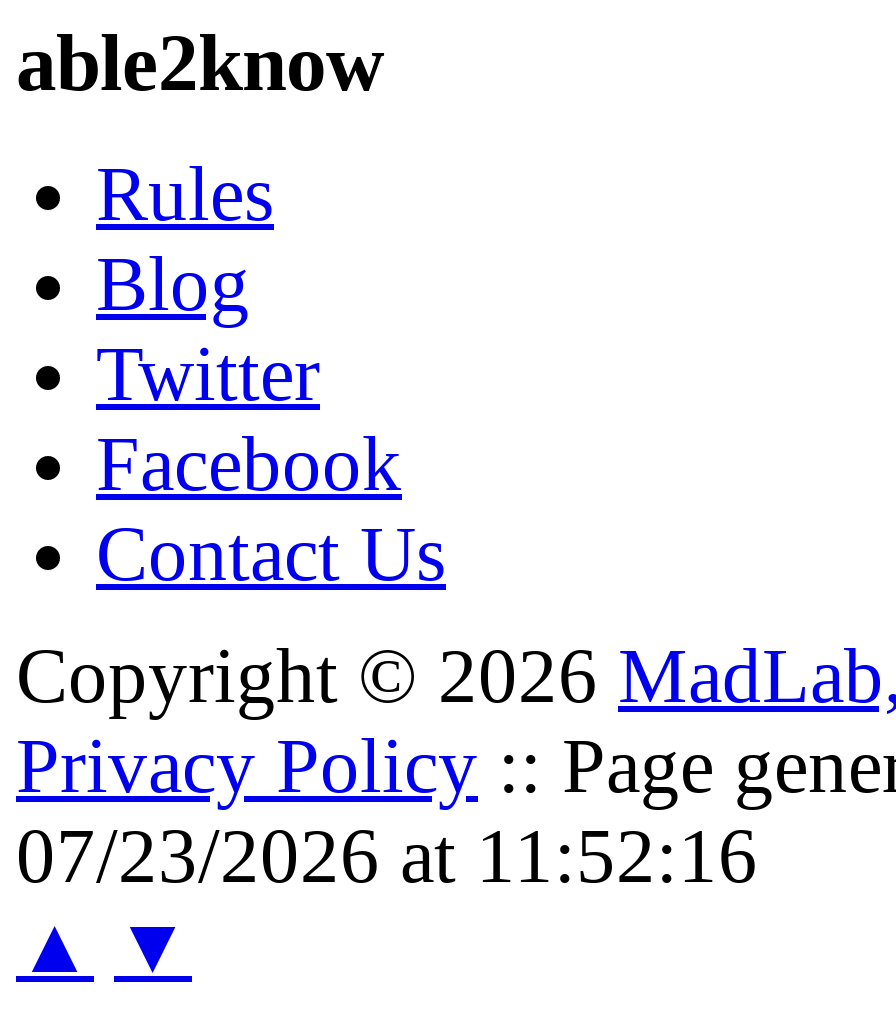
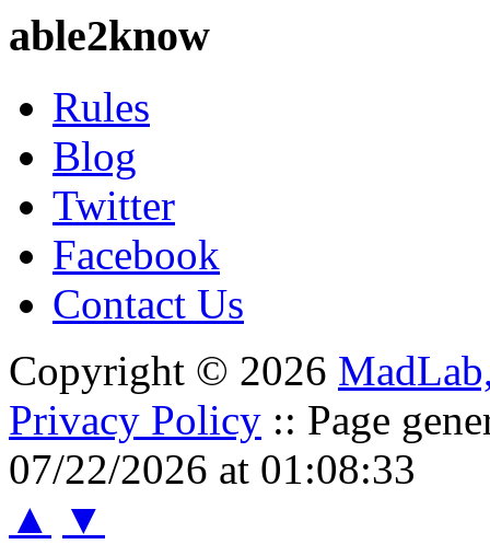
[16,811,758,897] 07/23/2026 at 11:52:16 -> [9,445,416,492] 07/22/2026 at 01:08:33

